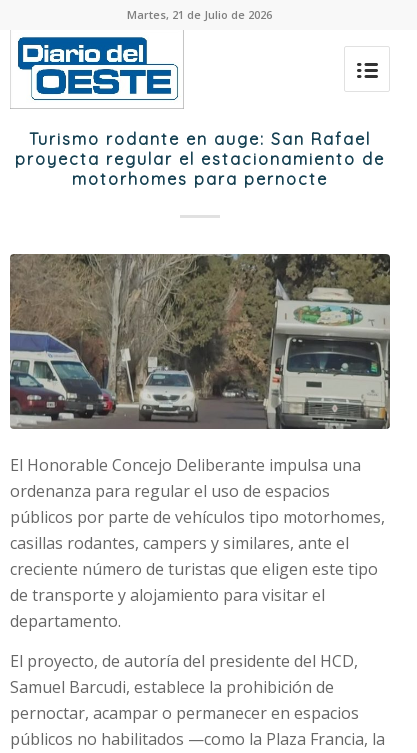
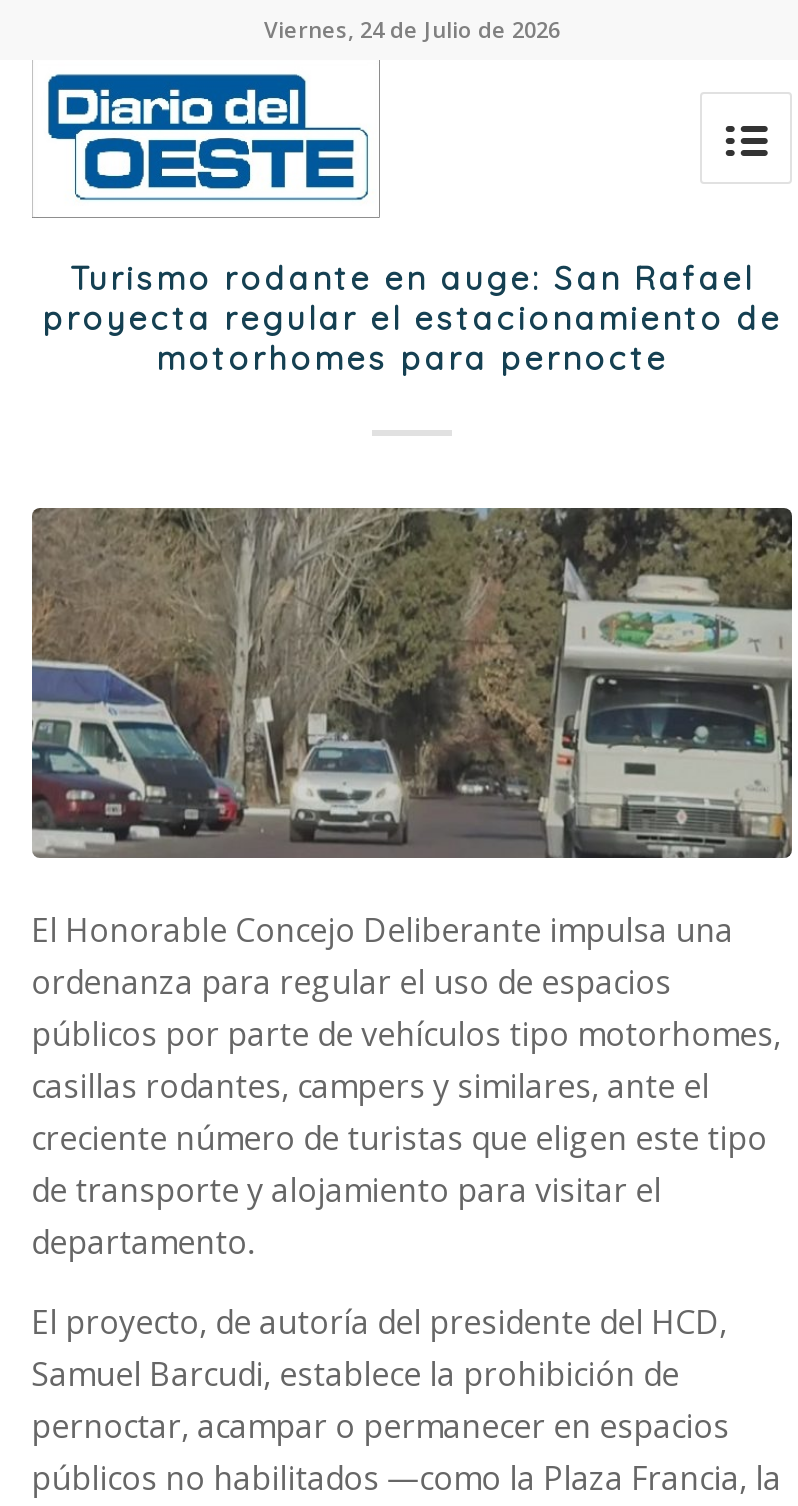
[127,7,272,22] Martes, 21 de Julio de 2026 -> [264,14,560,44] Viernes, 24 de Julio de 2026

